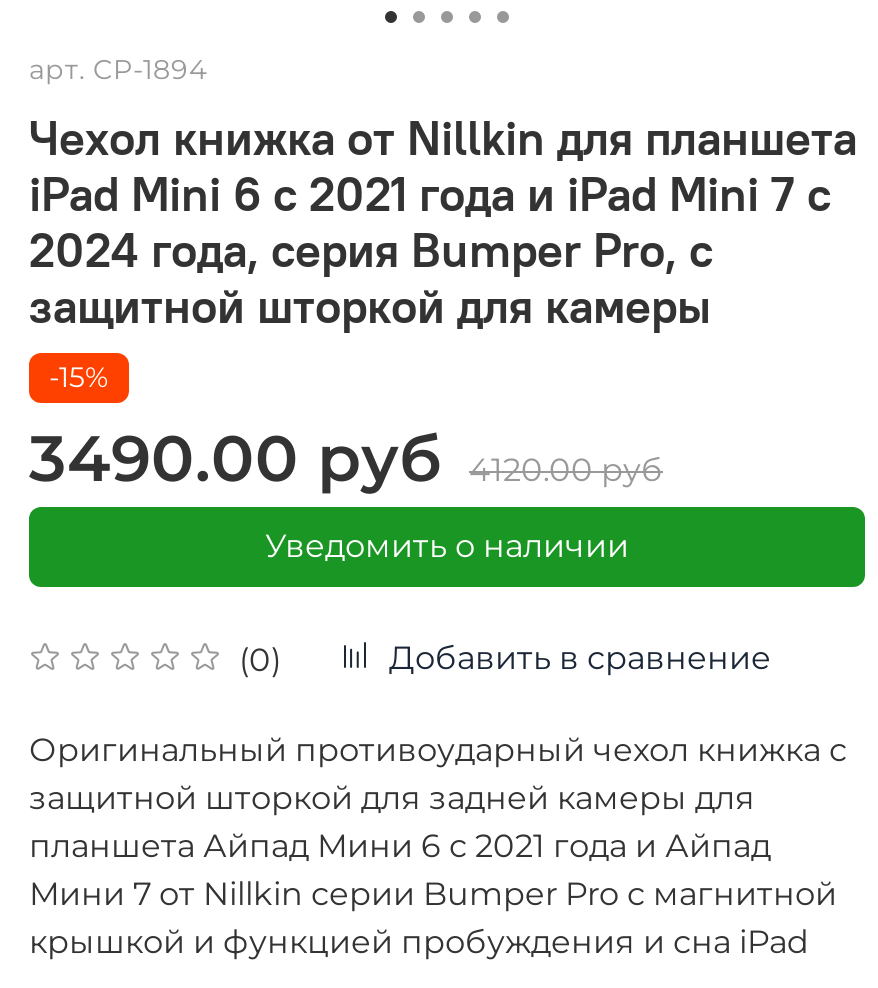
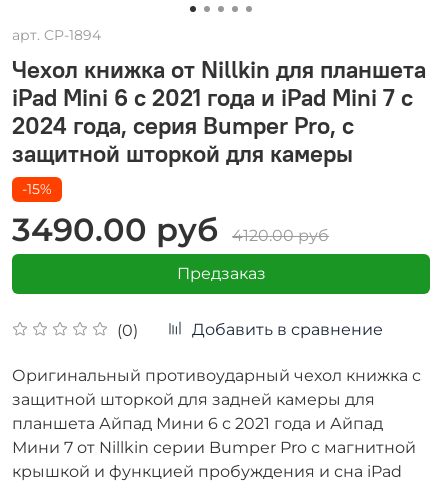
[265,526,629,564] Уведомить о наличии -> [176,264,265,283] Предзаказ

